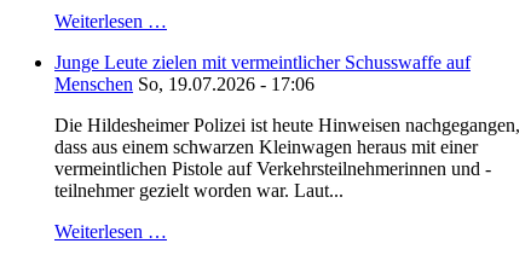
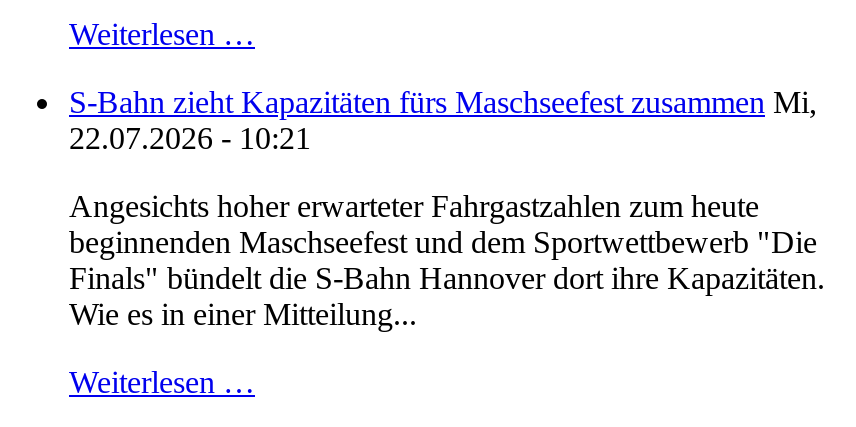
[54,52,471,95] Junge Leute zielen mit vermeintlicher Schusswaffe auf | Menschen So, 19.07.2026 - 17:06 -> [69,86,817,156] S-Bahn zieht Kapazitäten fürs Maschseefest zusammen Mi, | 22.07.2026 - 10:21
[54,115,520,201] Die Hildesheimer Polizei ist heute Hinweisen nachgegangen, | dass aus einem schwarzen Kleinwagen heraus mit einer | vermeintlichen Pistole auf Verkehrsteilnehmerinnen und - | teilnehmer gezielt worden war. Laut... -> [69,190,825,332] Angesichts hoher erwarteter Fahrgastzahlen zum heute | beginnenden Maschseefest und dem Sportwettbewerb "Die | Finals" bündelt die S-Bahn Hannover dort ihre Kapazitäten. | Wie es in einer Mitteilung...

